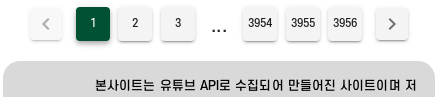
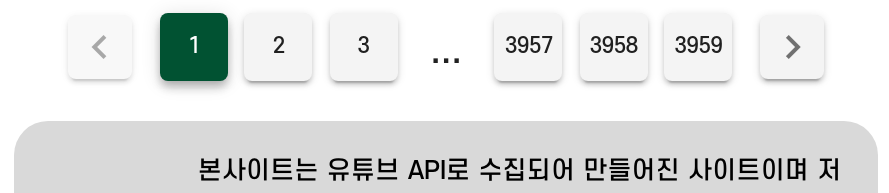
[248,18,272,30] 3954 -> [505,35,553,59] 3957
[291,18,315,30] 3955 -> [590,35,638,59] 3958
[333,18,357,30] 3956 -> [674,35,722,59] 3959

